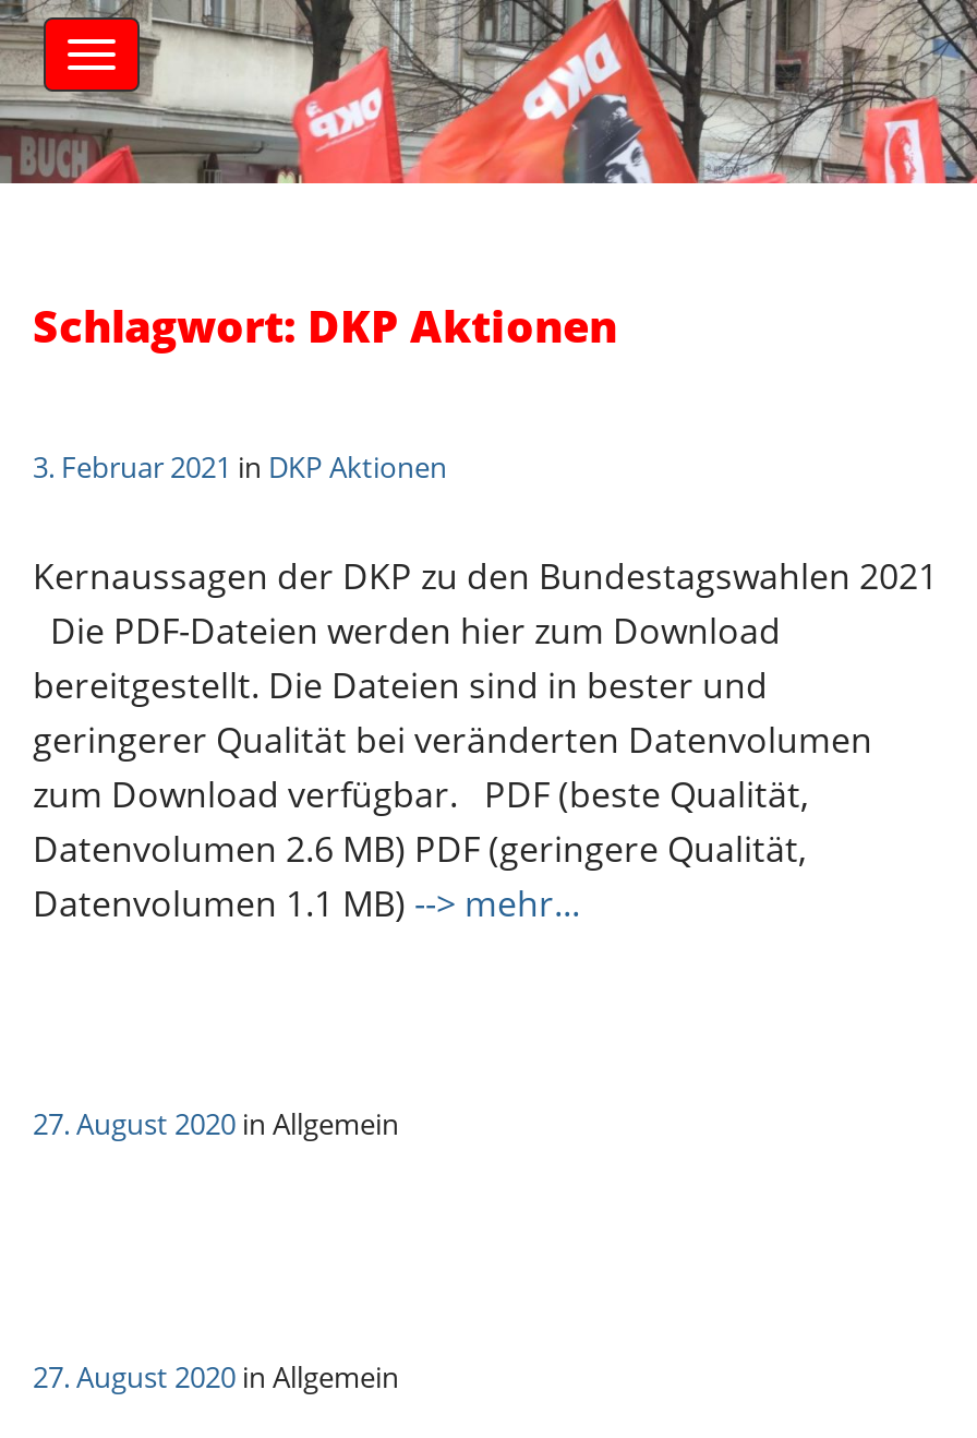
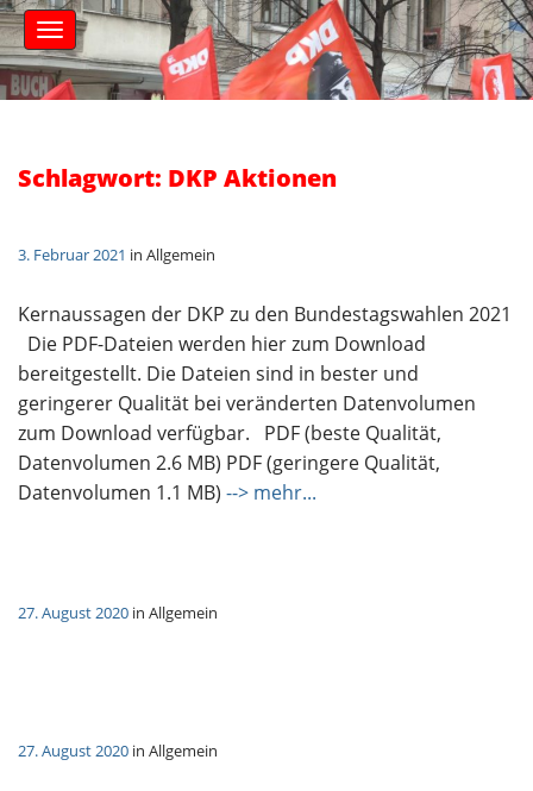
[33,447,447,487] 3. Februar 2021 in DKP Aktionen -> [18,244,215,265] 3. Februar 2021 in Allgemein

